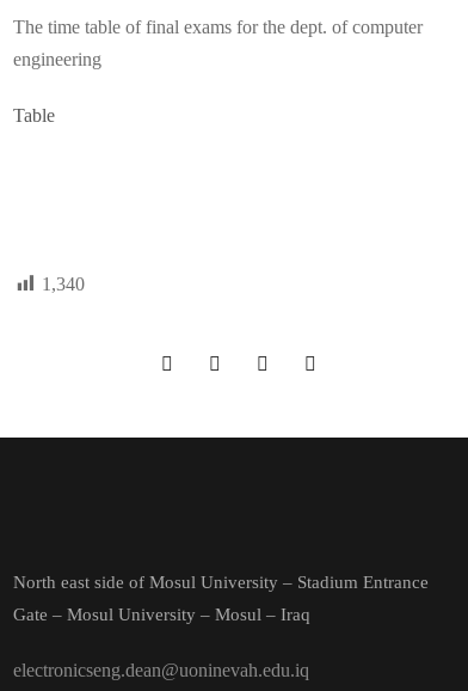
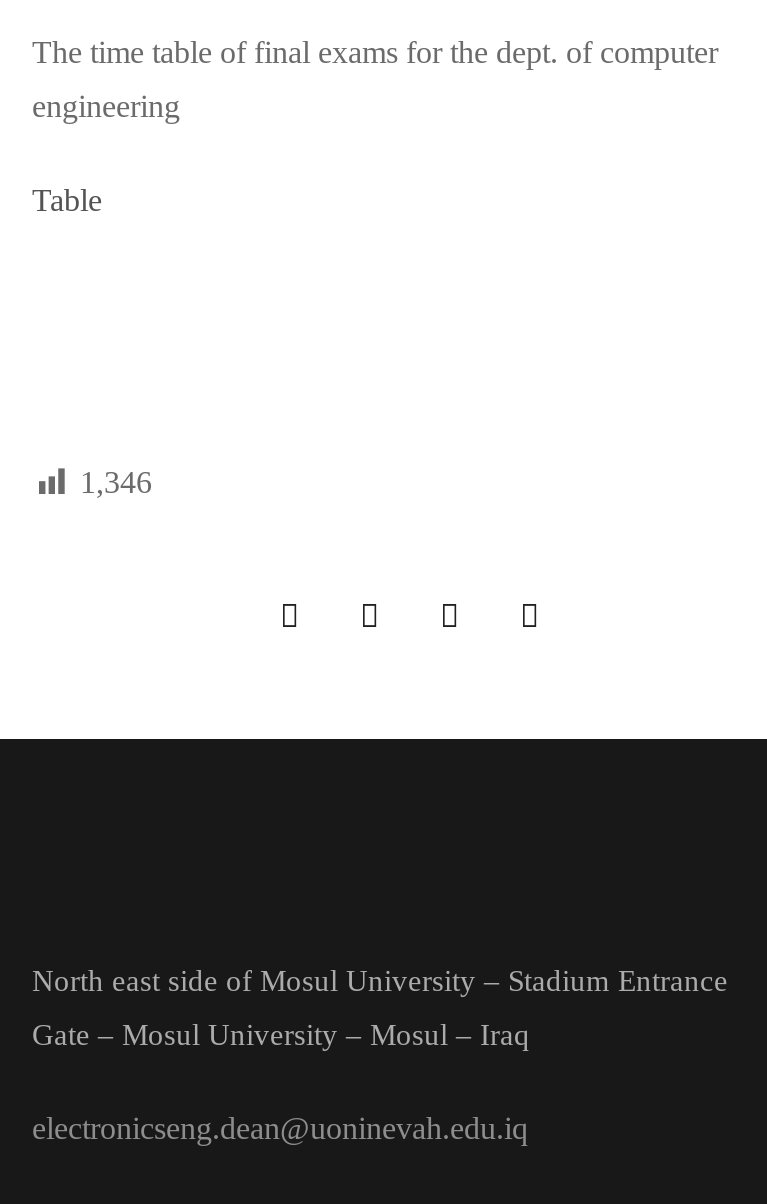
[42,274,85,294] 1,340 -> [80,465,152,499] 1,346

